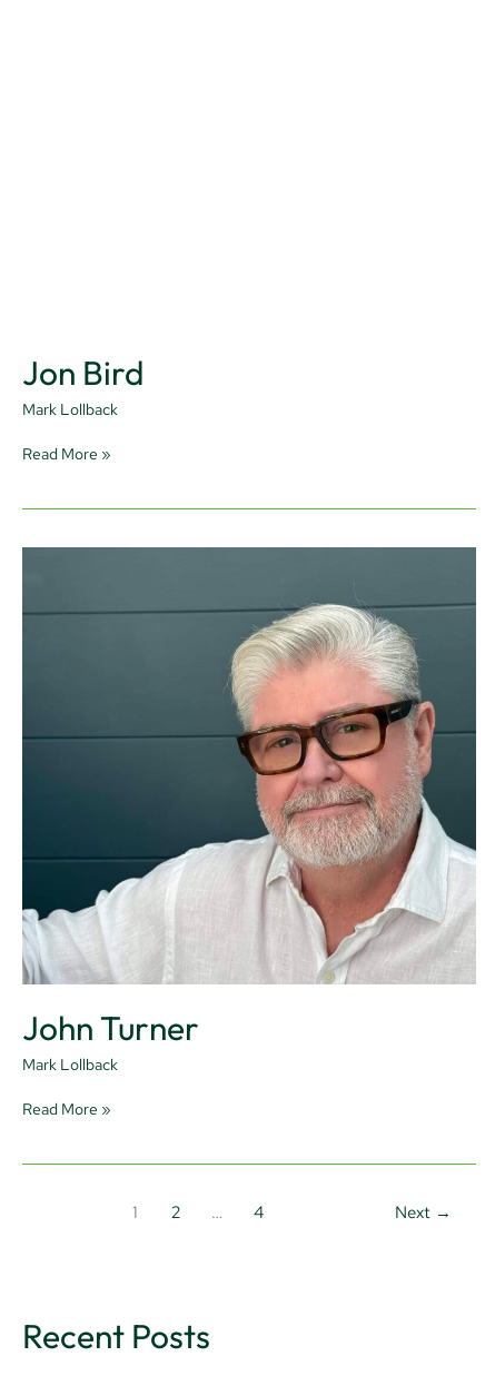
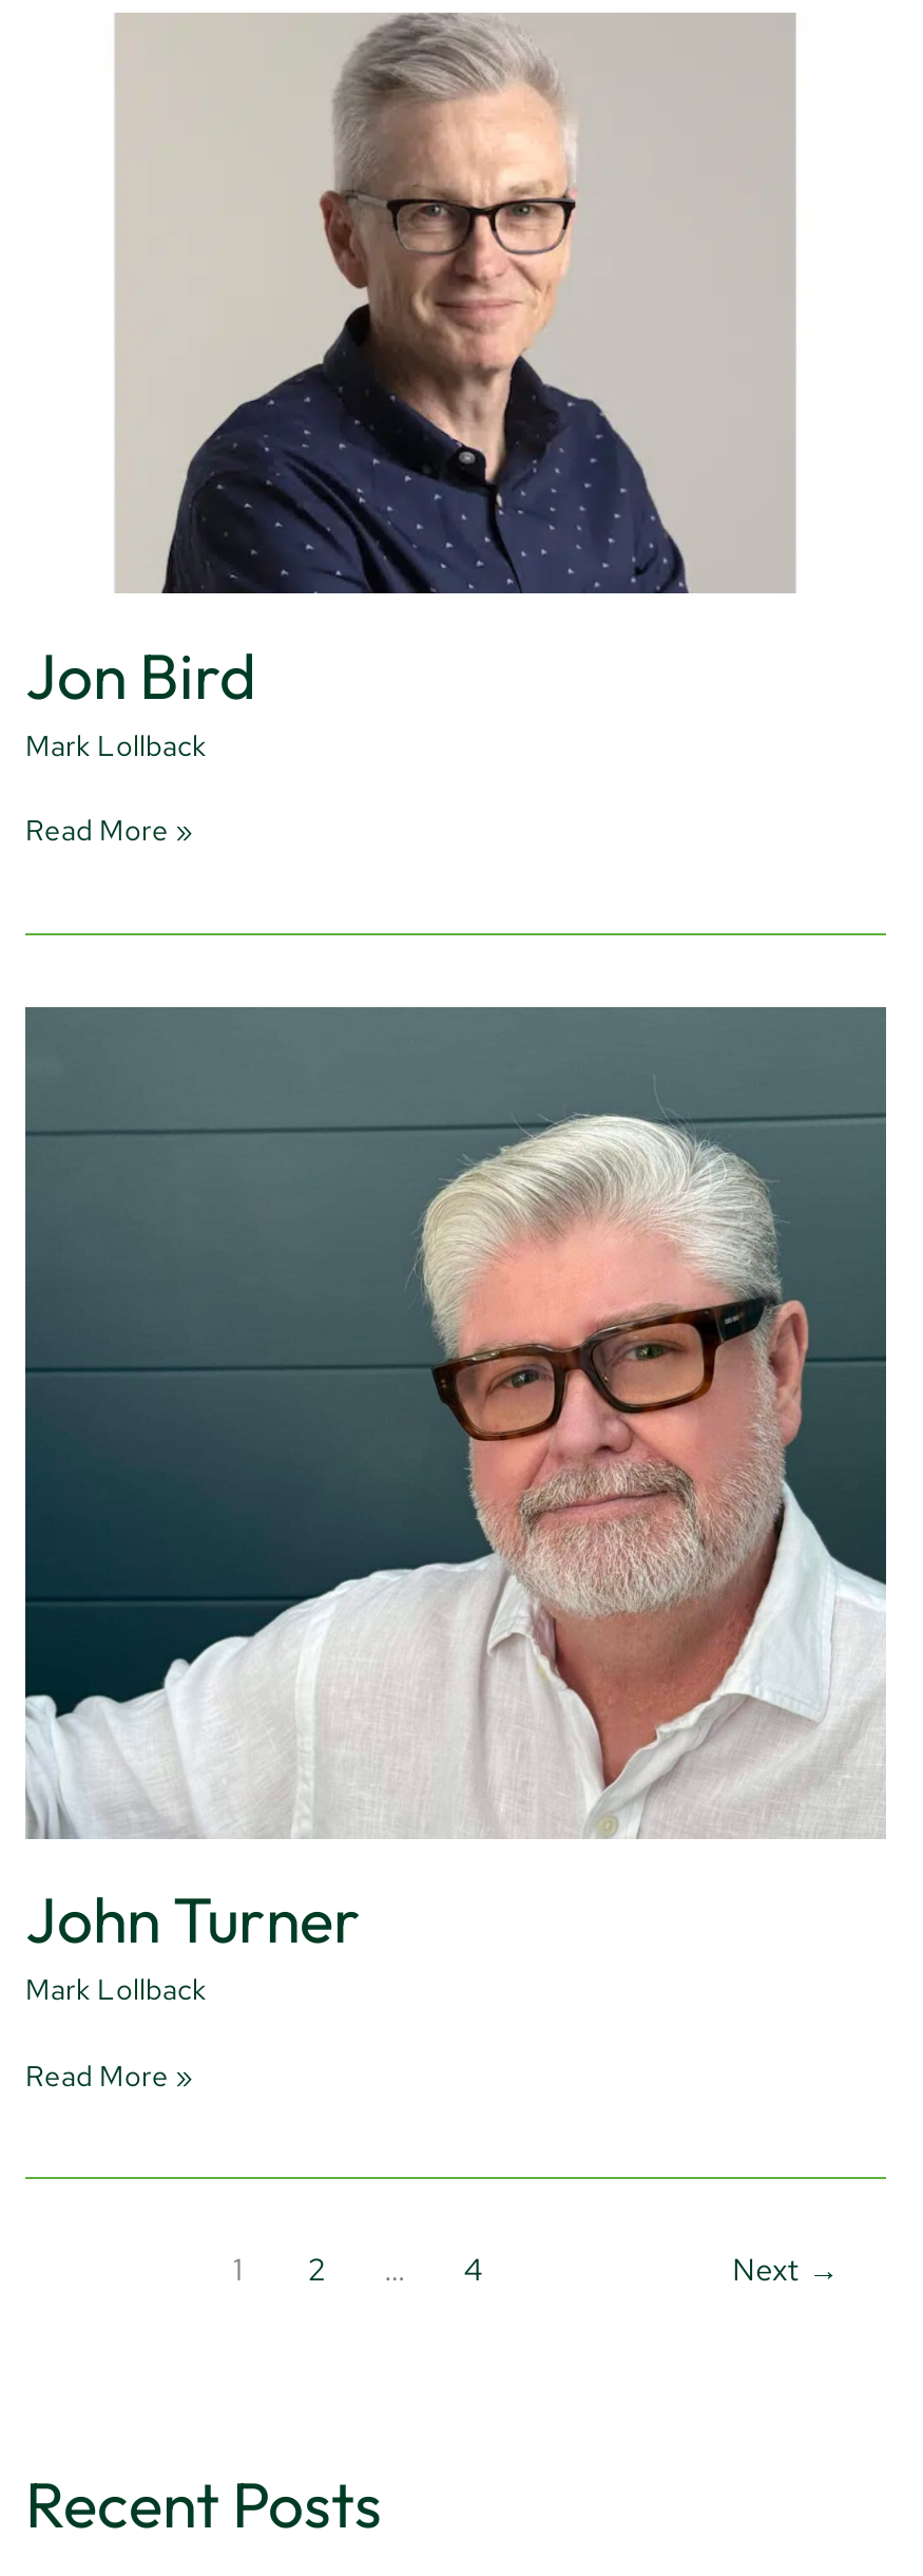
none -> [114,11,797,595] [image]

